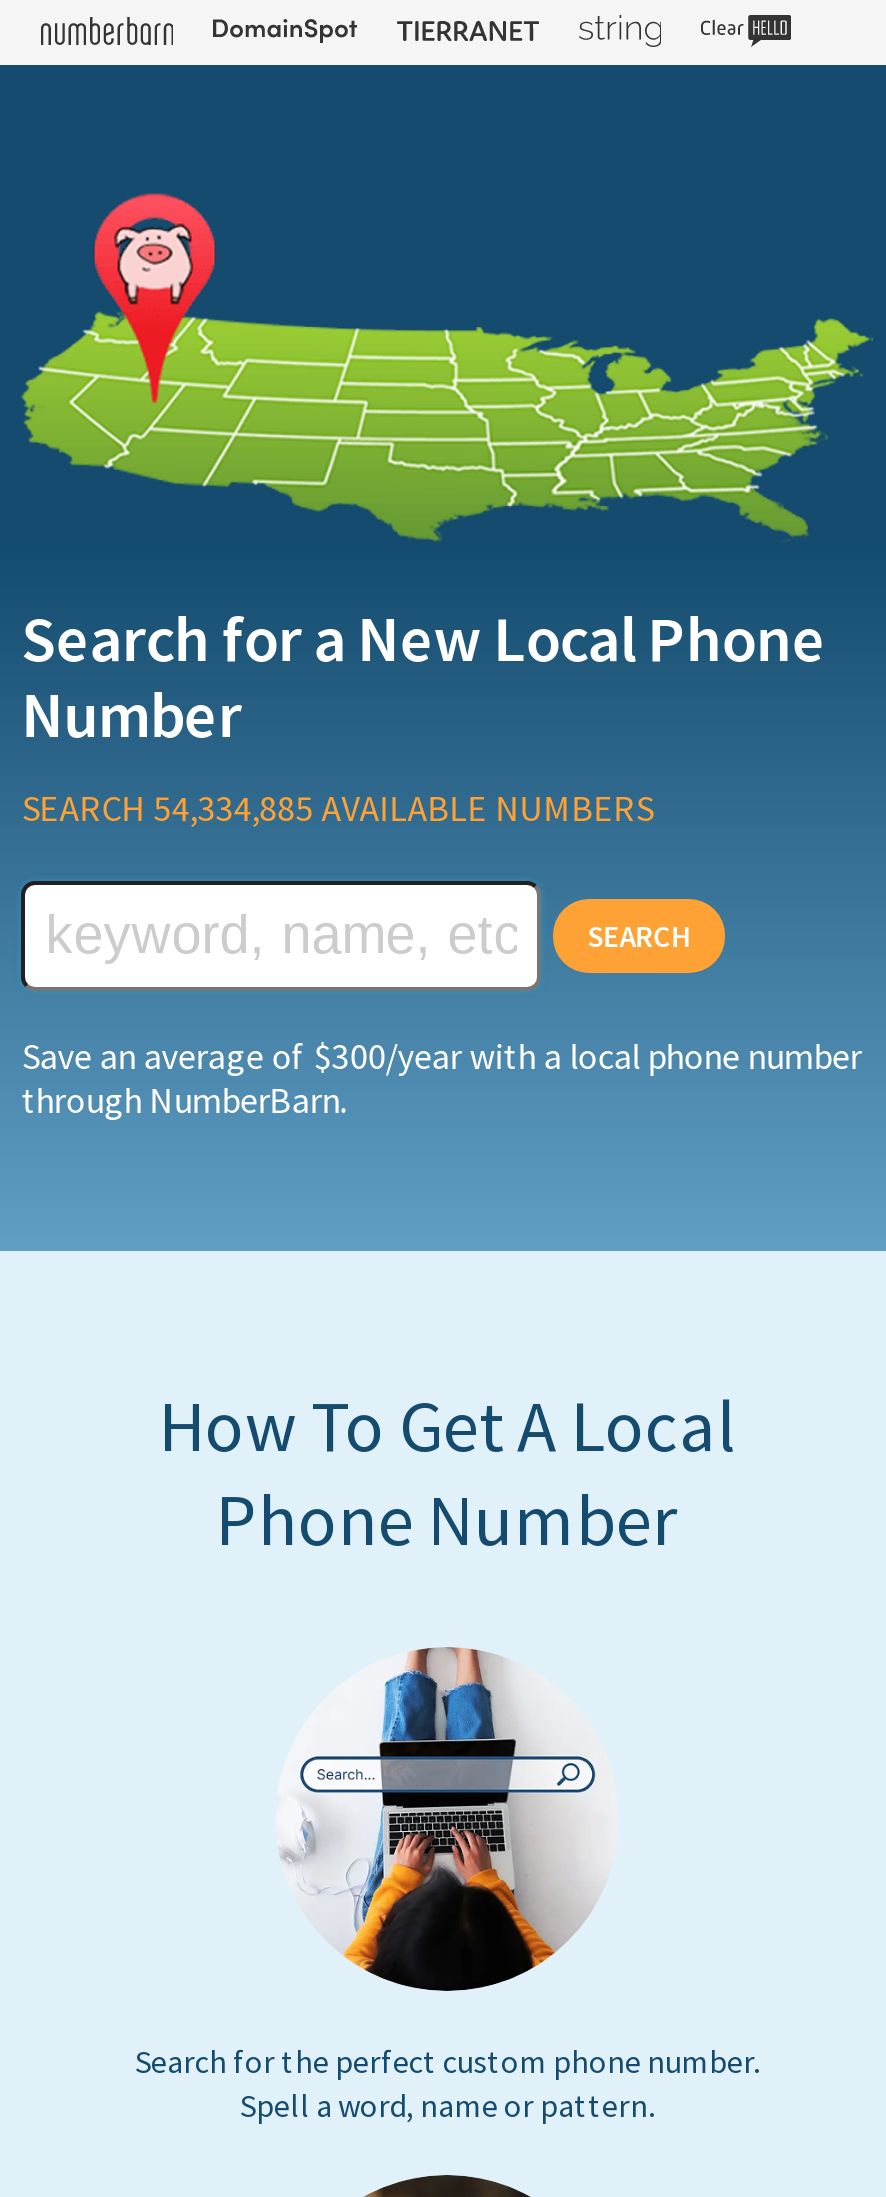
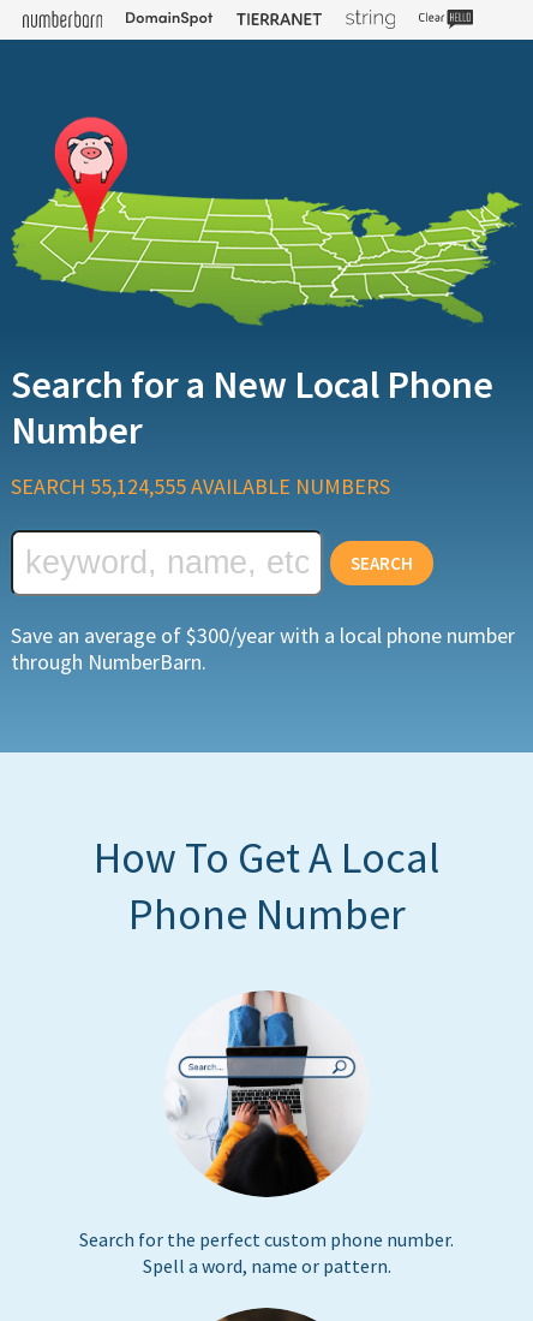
[21,784,653,830] SEARCH 54,334,885 AVAILABLE NUMBERS -> [11,472,390,500] SEARCH 55,124,555 AVAILABLE NUMBERS

